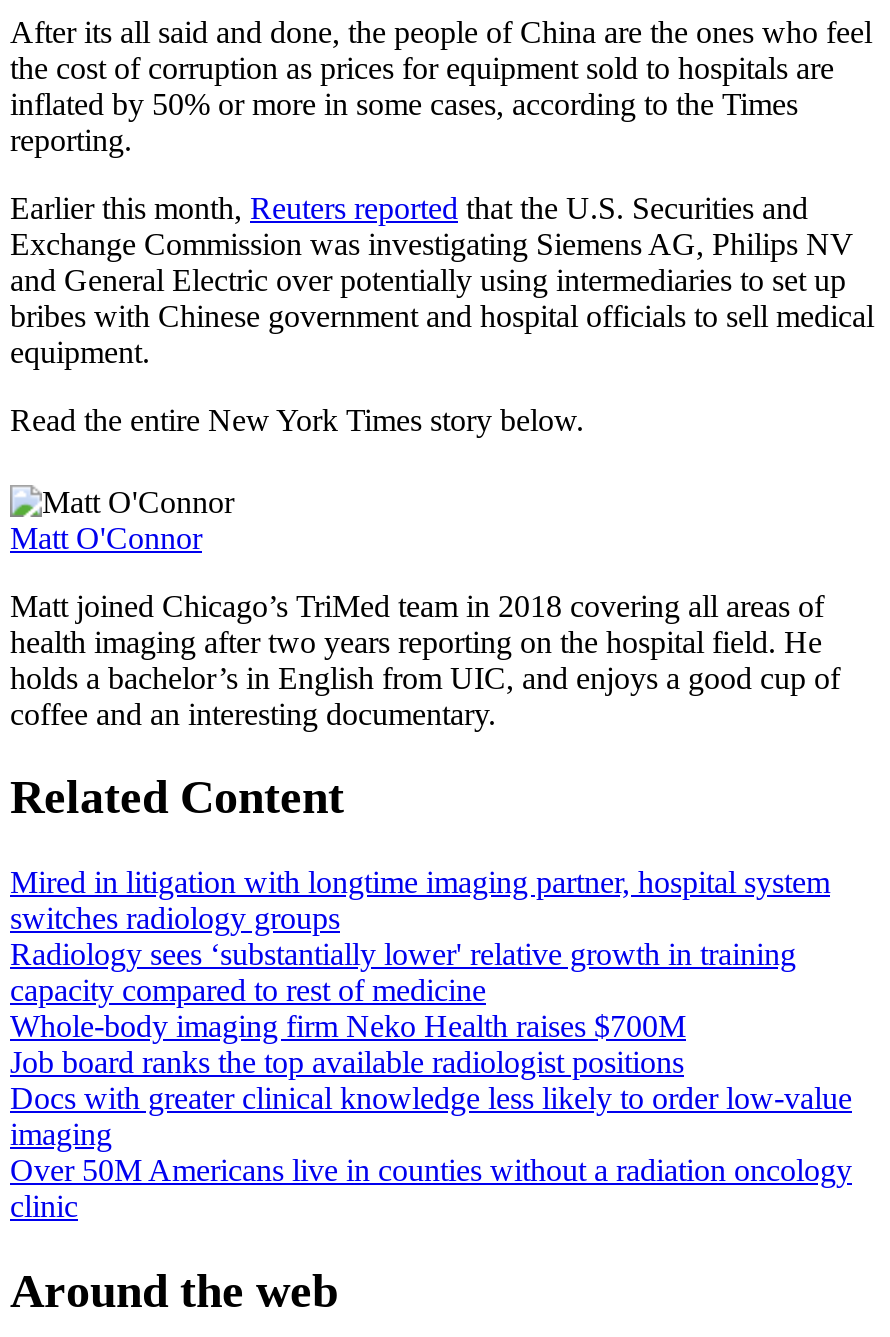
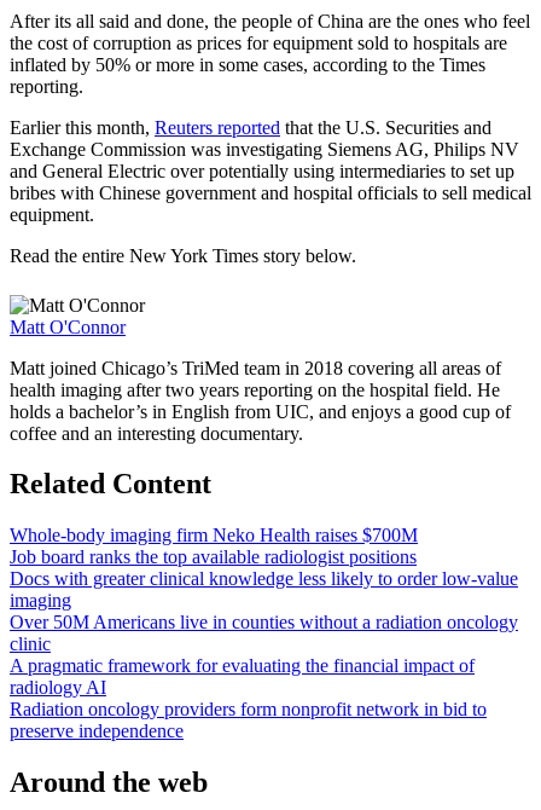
[10,866,830,1008] Mired in litigation with longtime imaging partner, hospital system | switches radiology groups | Radiology sees ‘substantially lower' relative growth in training | capacity compared to rest of medicine -> none
moved [10,1010,852,1224] -> [10,525,518,655]: Whole-body imaging firm Neko Health raises $700M | Job board ranks the top available radiologist positions | Docs with greater clinical knowledge less likely to order low-value | imaging | Over 50M Americans live in counties without a radiation oncology | clinic
none -> [10,656,487,742] A pragmatic framework for evaluating the financial impact of | radiology AI | Radiation oncology providers form nonprofit network in bid to | preserve independence

